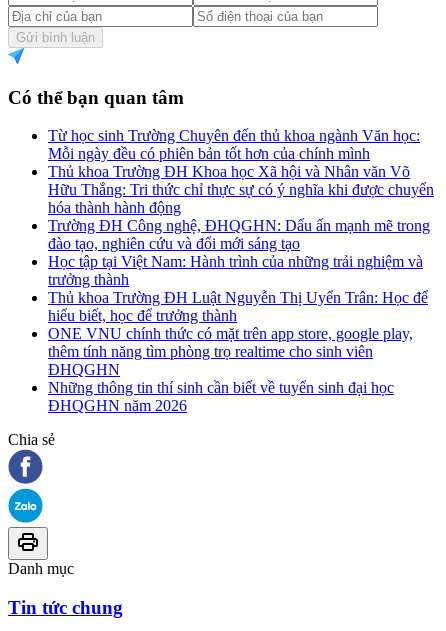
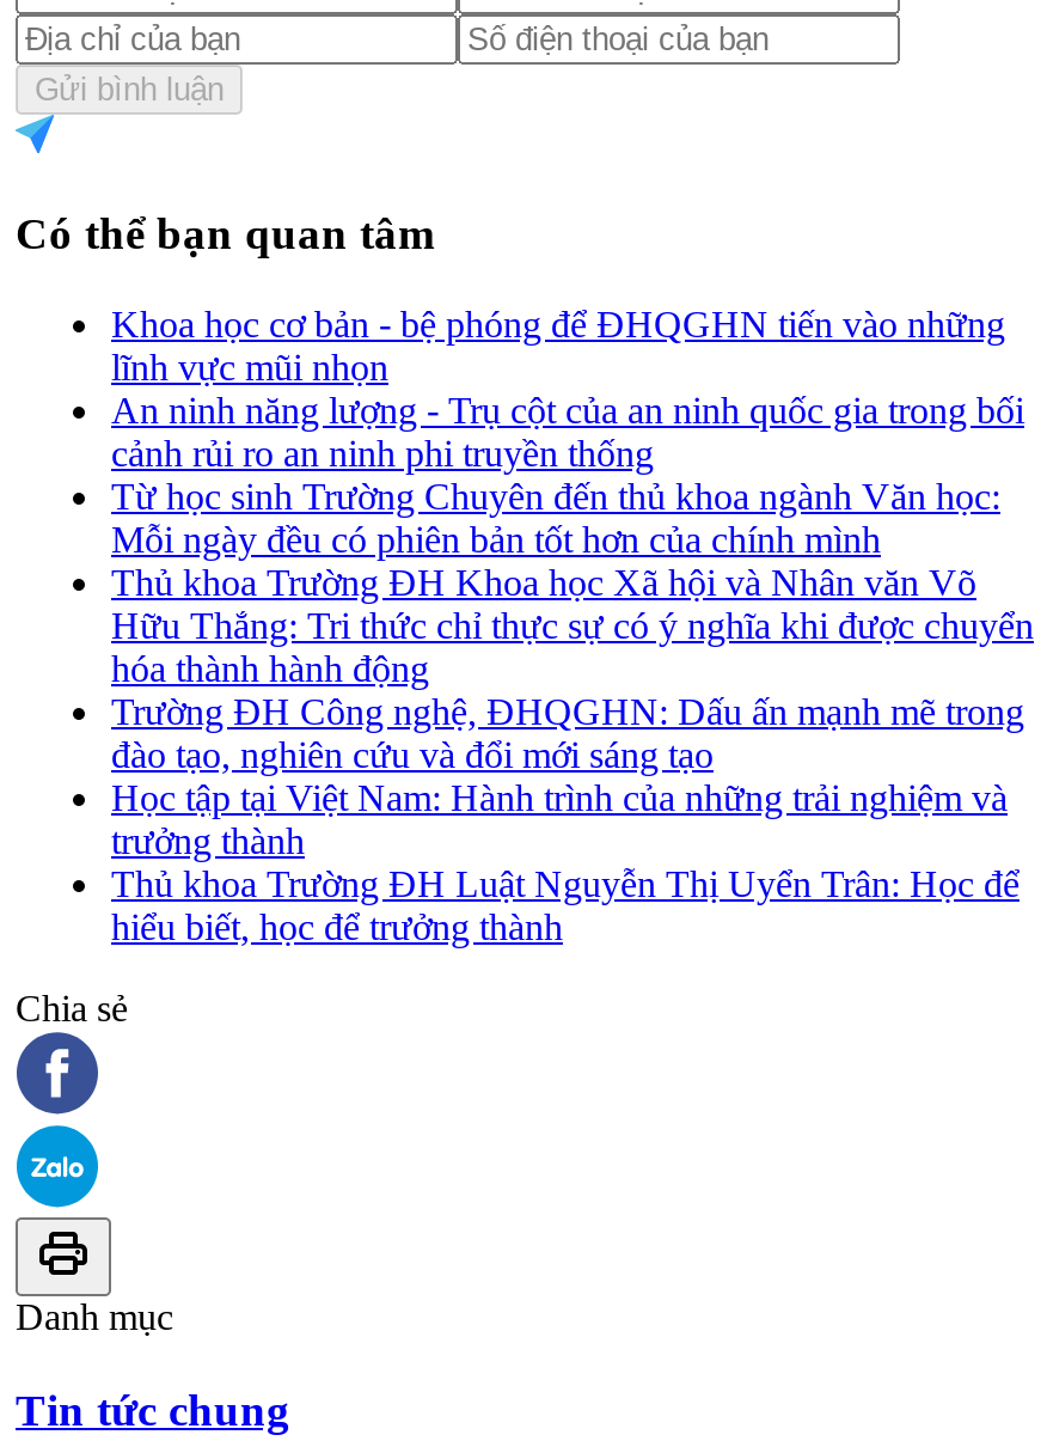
none -> [111,304,1024,474] Khoa học cơ bản - bệ phóng để ĐHQGHN tiến vào những | lĩnh vực mũi nhọn | An ninh năng lượng - Trụ cột của an ninh quốc gia trong bối | cảnh rủi ro an ninh phi truyền thống
moved [48,127,434,324] -> [111,476,1034,948]: Từ học sinh Trường Chuyên đến thủ khoa ngành Văn học: | Mỗi ngày đều có phiên bản tốt hơn của chính mình | Thủ khoa Trường ĐH Khoa học Xã hội và Nhân văn Võ | ... | Thủ khoa Trường ĐH Luật Nguyễn Thị Uyển Trân: Học để | hiểu biết, học để trưởng thành
[48,325,413,414] ONE VNU chính thức có mặt trên app store, google play, | thêm tính năng tìm phòng trọ realtime cho sinh viên | ĐHQGHN | Những thông tin thí sinh cần biết về tuyển sinh đại học | ĐHQGHN năm 2026 -> none

